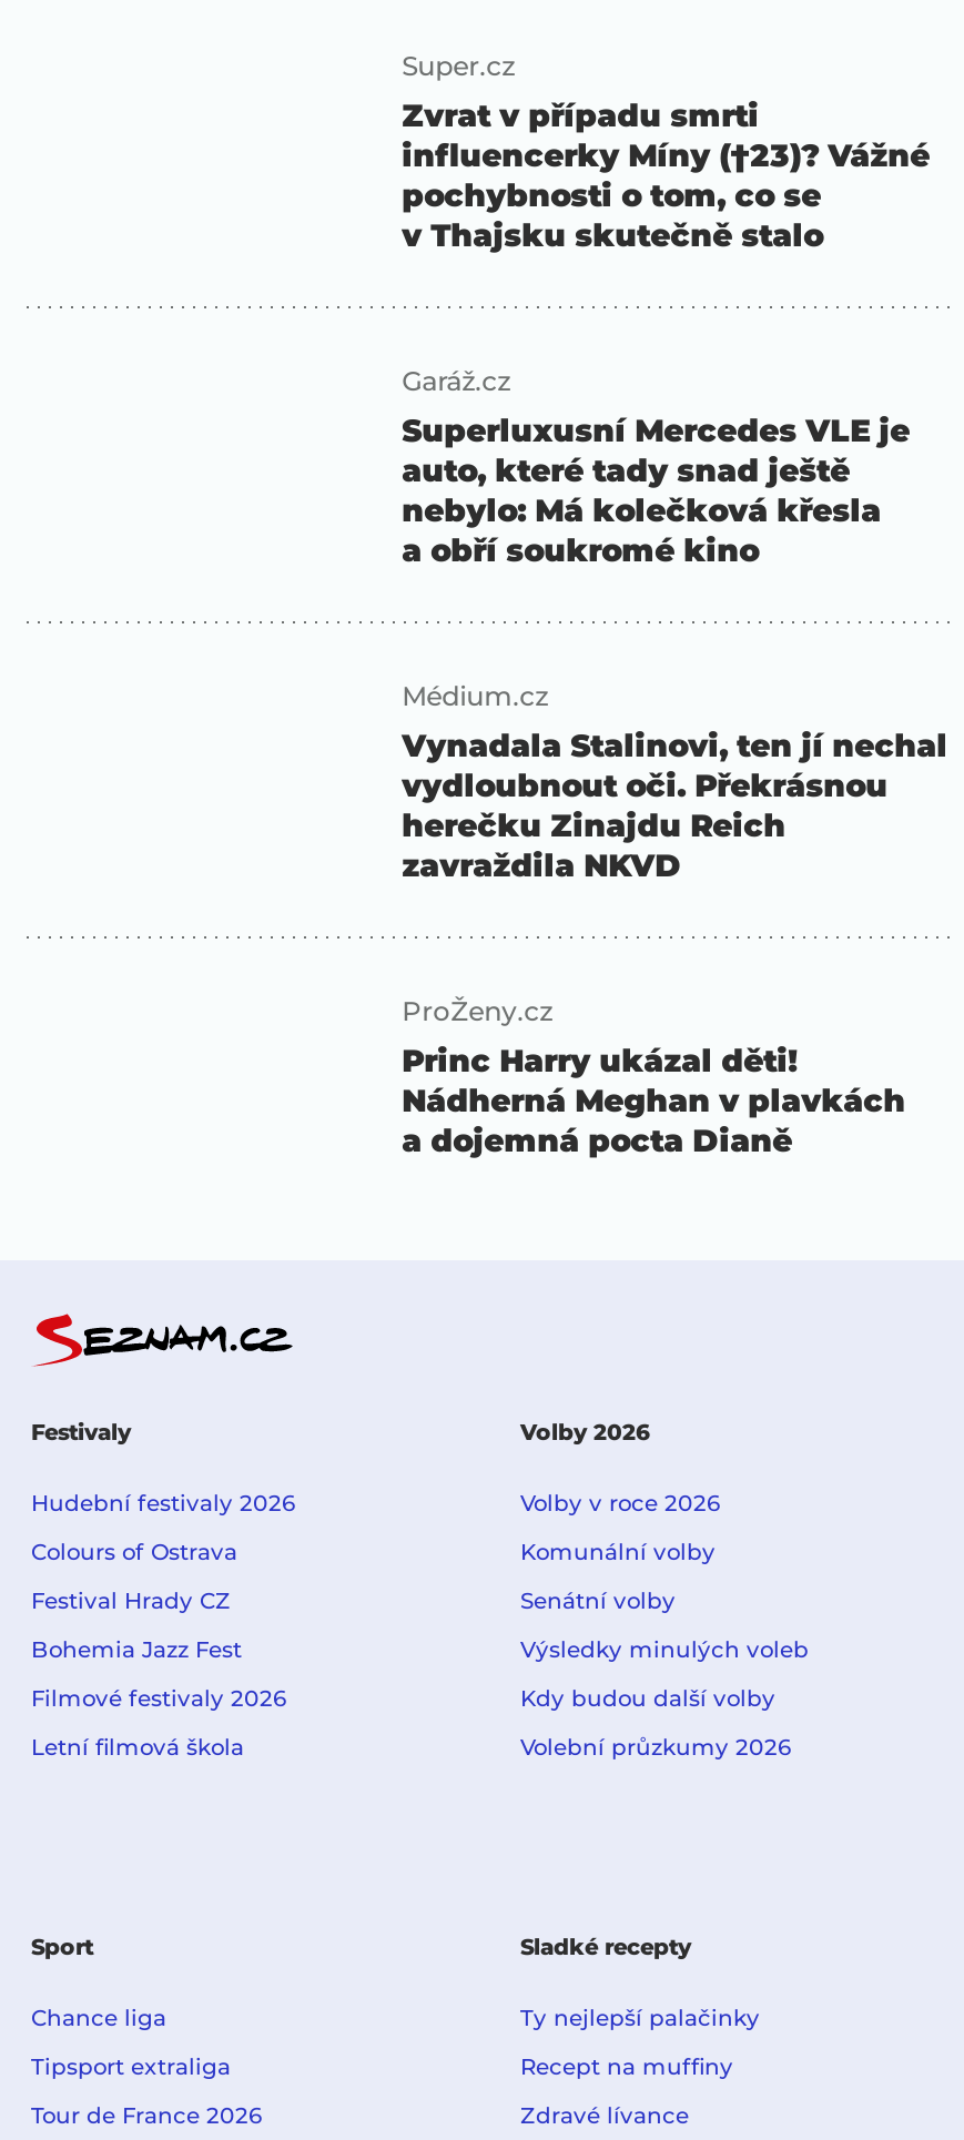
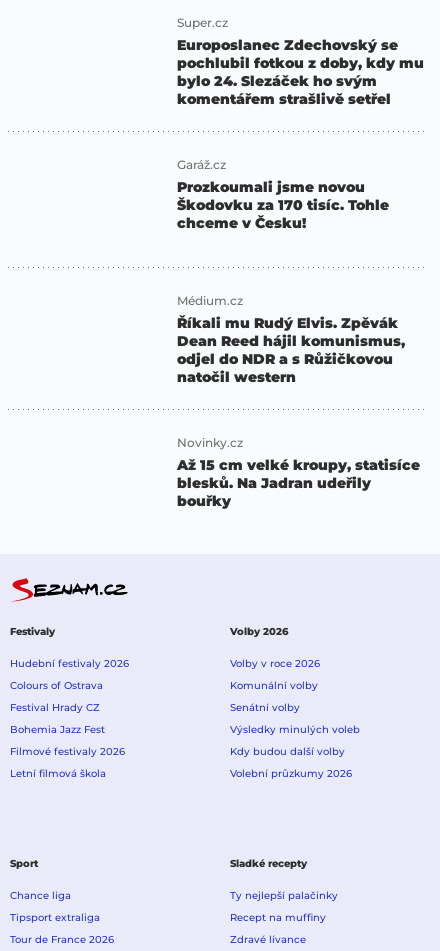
[402,97,930,256] Zvrat v případu smrti | influencerky Míny (†23)? Vážné | pochybnosti o tom, co se | v Thajsku skutečně stalo -> [177,35,424,107] Europoslanec Zdechovský se | pochlubil fotkou z doby, kdy mu | bylo 24. Slezáček ho svým | komentářem strašlivě setřel
[402,412,910,571] Superluxusní Mercedes VLE je | auto, které tady snad ještě | nebylo: Má kolečková křesla | a obří soukromé kino -> [177,177,389,231] Prozkoumali jsme novou | Škodovku za 170 tisíc. Tohle | chceme v Česku!
[402,727,948,886] Vynadala Stalinovi, ten jí nechal | vydloubnout oči. Překrásnou | herečku Zinajdu Reich | zavraždila NKVD -> [177,314,405,386] Říkali mu Rudý Elvis. Zpěvák | Dean Reed hájil komunismus, | odjel do NDR a s Růžičkovou | natočil western
[402,995,905,1162] ProŽeny.cz | Princ Harry ukázal děti! | Nádherná Meghan v plavkách | a dojemná pocta Dianě -> [177,435,420,510] Novinky.cz | Až 15 cm velké kroupy, statisíce | blesků. Na Jadran udeřily | bouřky

